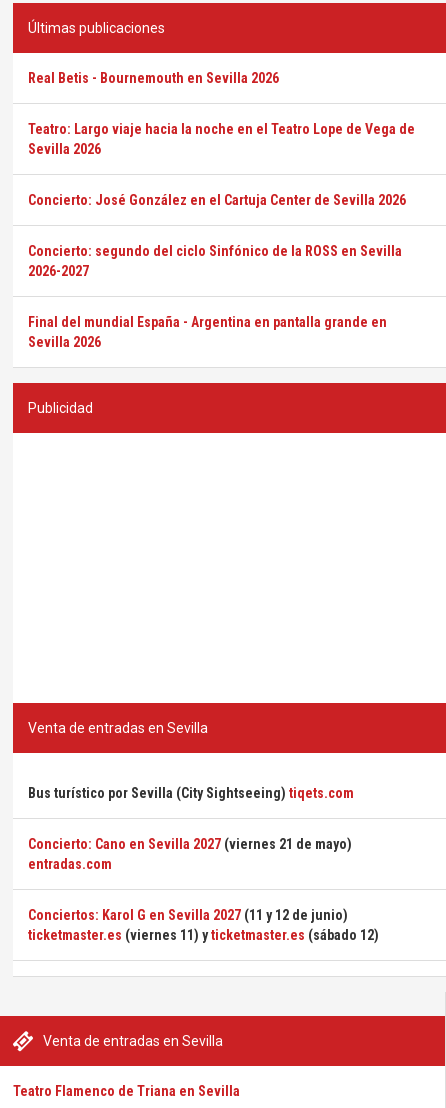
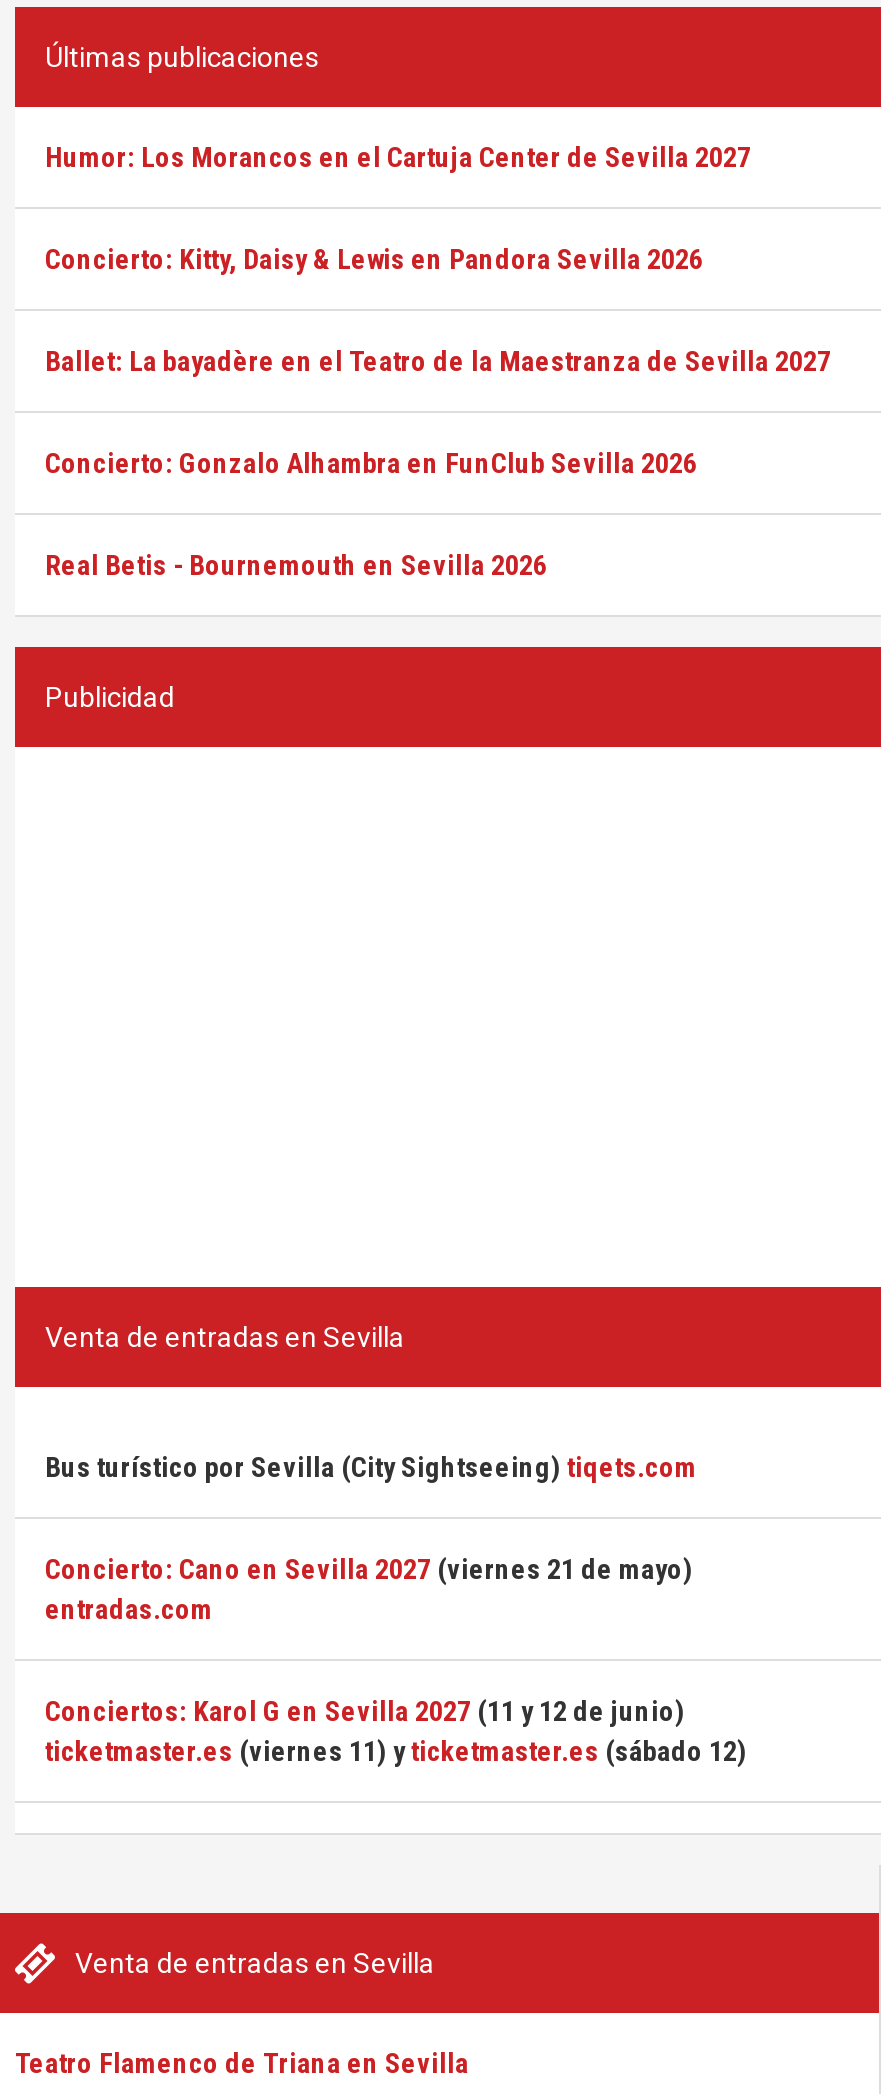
none -> [45,141,831,479] Humor: Los Morancos en el Cartuja Center de Sevilla 2027 | Concierto: Kitty, Daisy & Lewis en Pandora Sevilla 2026 | Ballet: La bayadère en el Teatro de la Maestranza de Sevilla 2027 | Concierto: Gonzalo Alhambra en FunClub Sevilla 2026
moved [28,70,279,86] -> [45,549,547,581]: Real Betis - Bournemouth en Sevilla 2026
[28,121,415,350] Teatro: Largo viaje hacia la noche en el Teatro Lope de Vega de | Sevilla 2026 | Concierto: José González en el Cartuja Center de Sevilla 2026 | Concierto: segundo del ciclo Sinfónico de la ROSS en Sevilla | 2026-2027 | Final del mundial España - Argentina en pantalla grande en | Sevilla 2026 -> none

